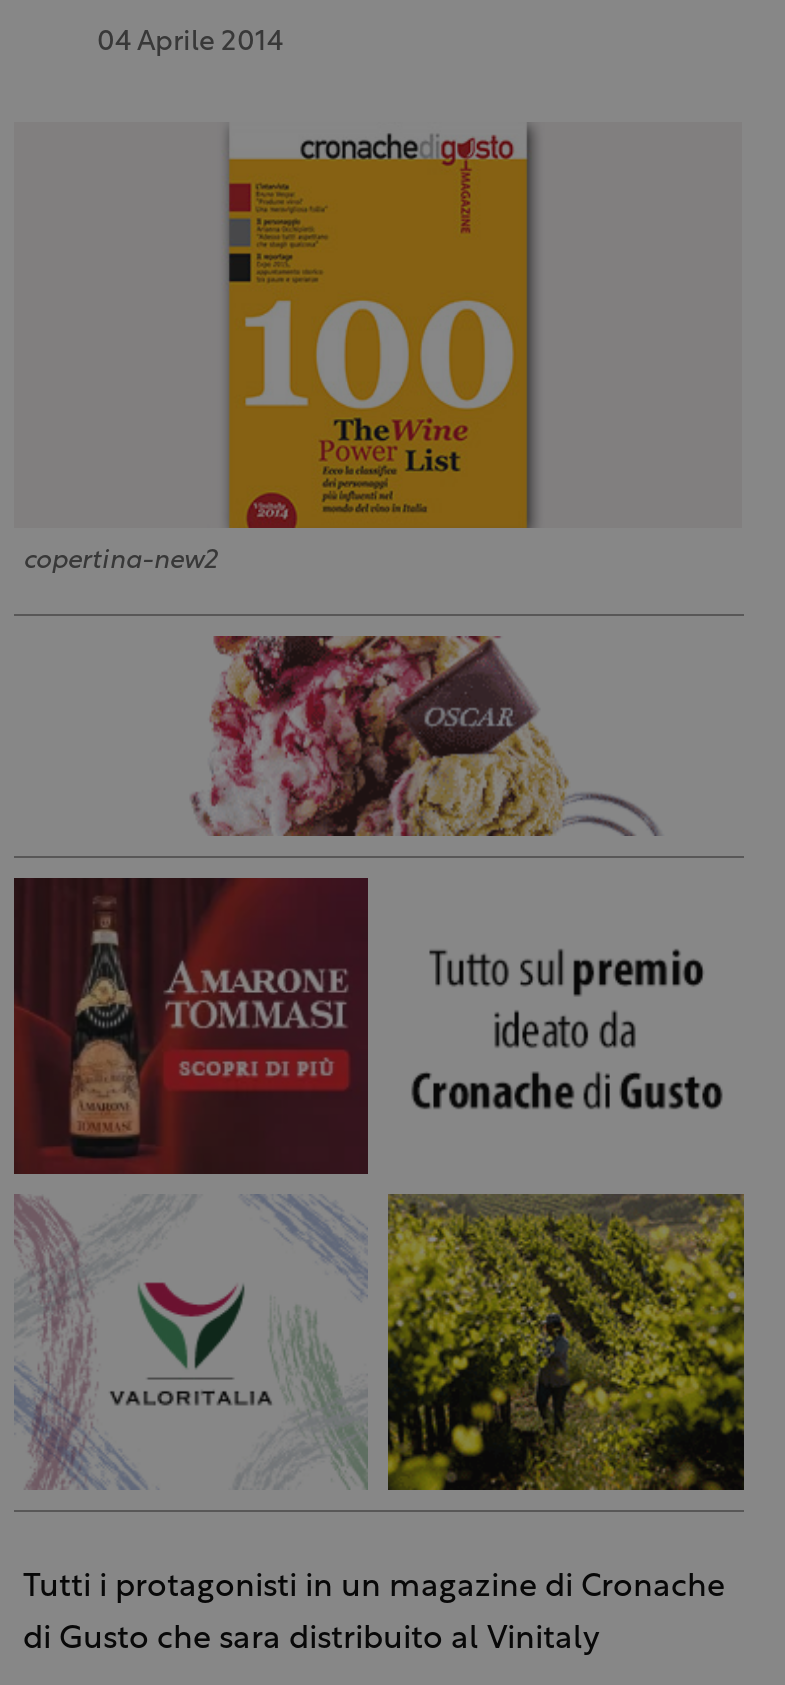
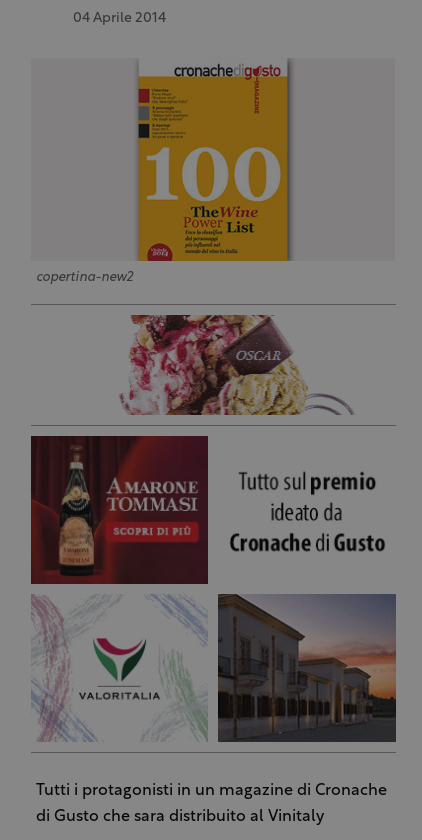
[386,1192,746,1492] [image] -> [217,593,397,743] [image]

